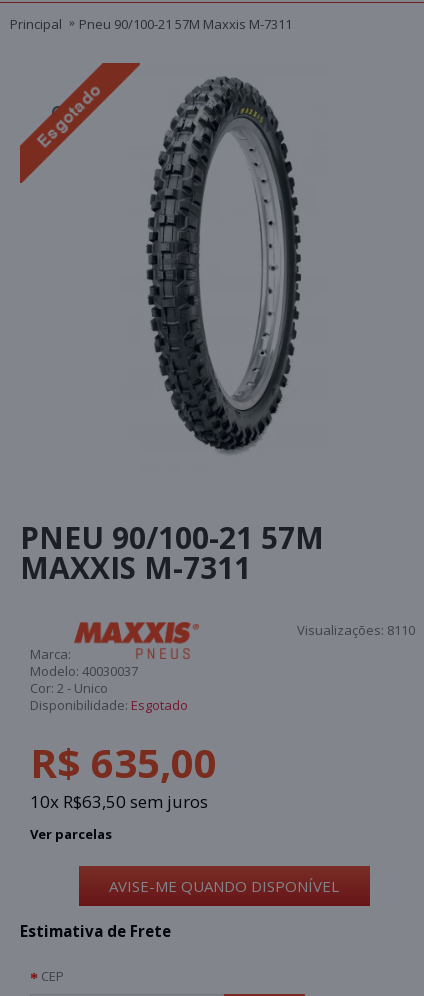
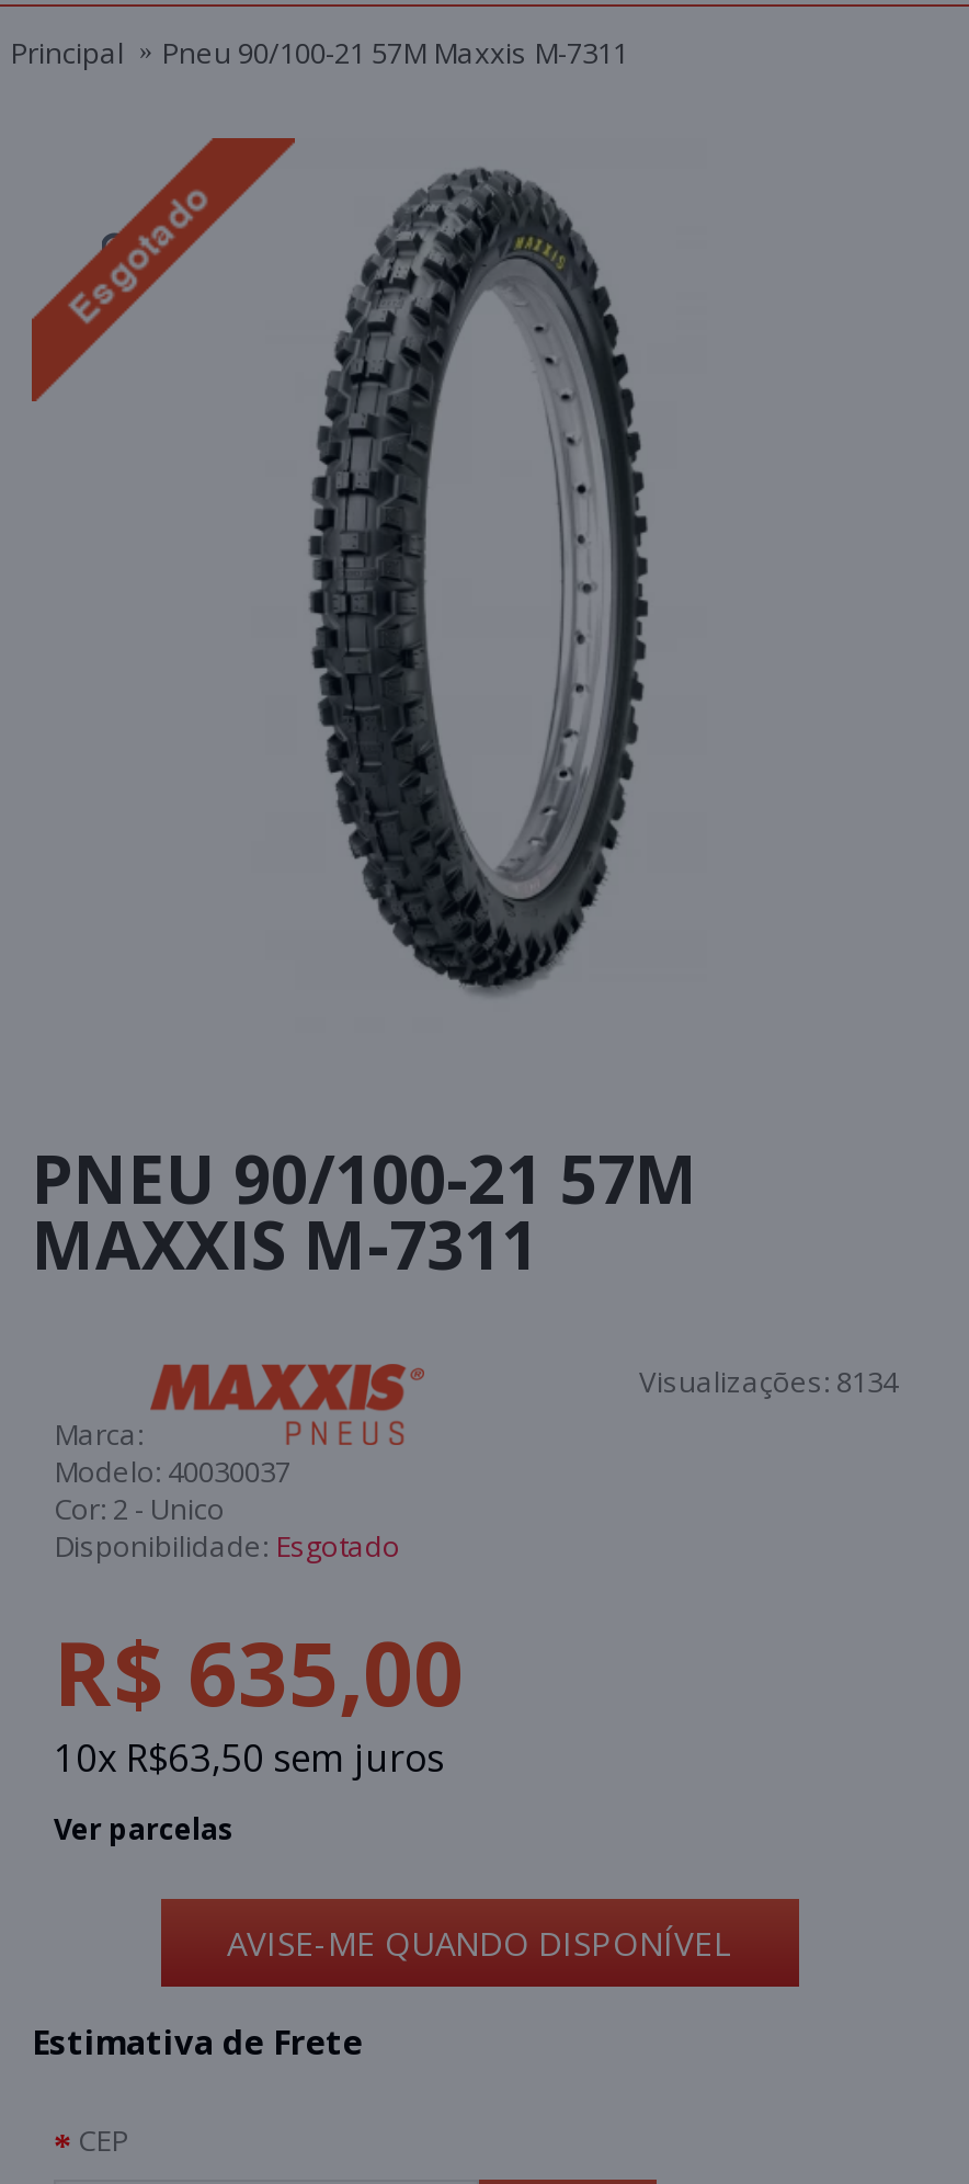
[297,621,415,639] Visualizações: 8110 -> [639,1362,898,1401] Visualizações: 8134

